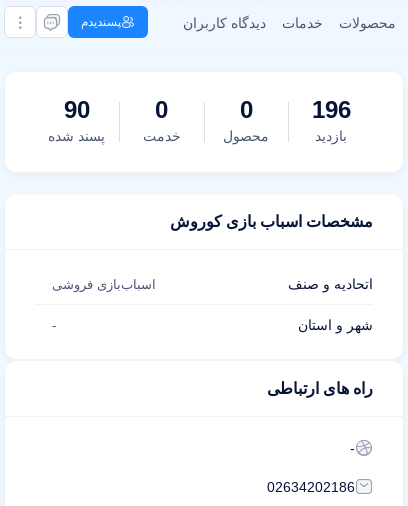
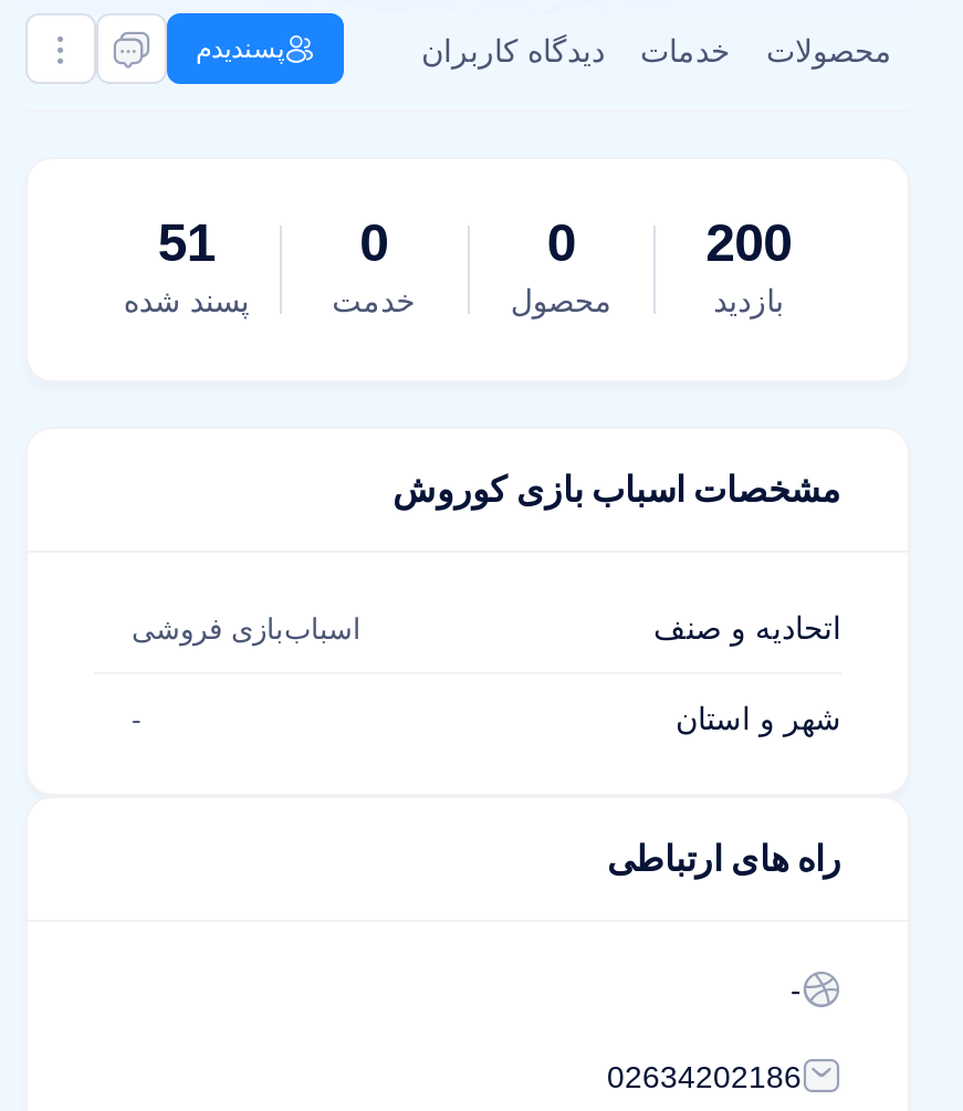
[64,96,90,123] 90 -> [158,212,215,272] 51
[312,96,351,123] 196 -> [706,212,792,272] 200

